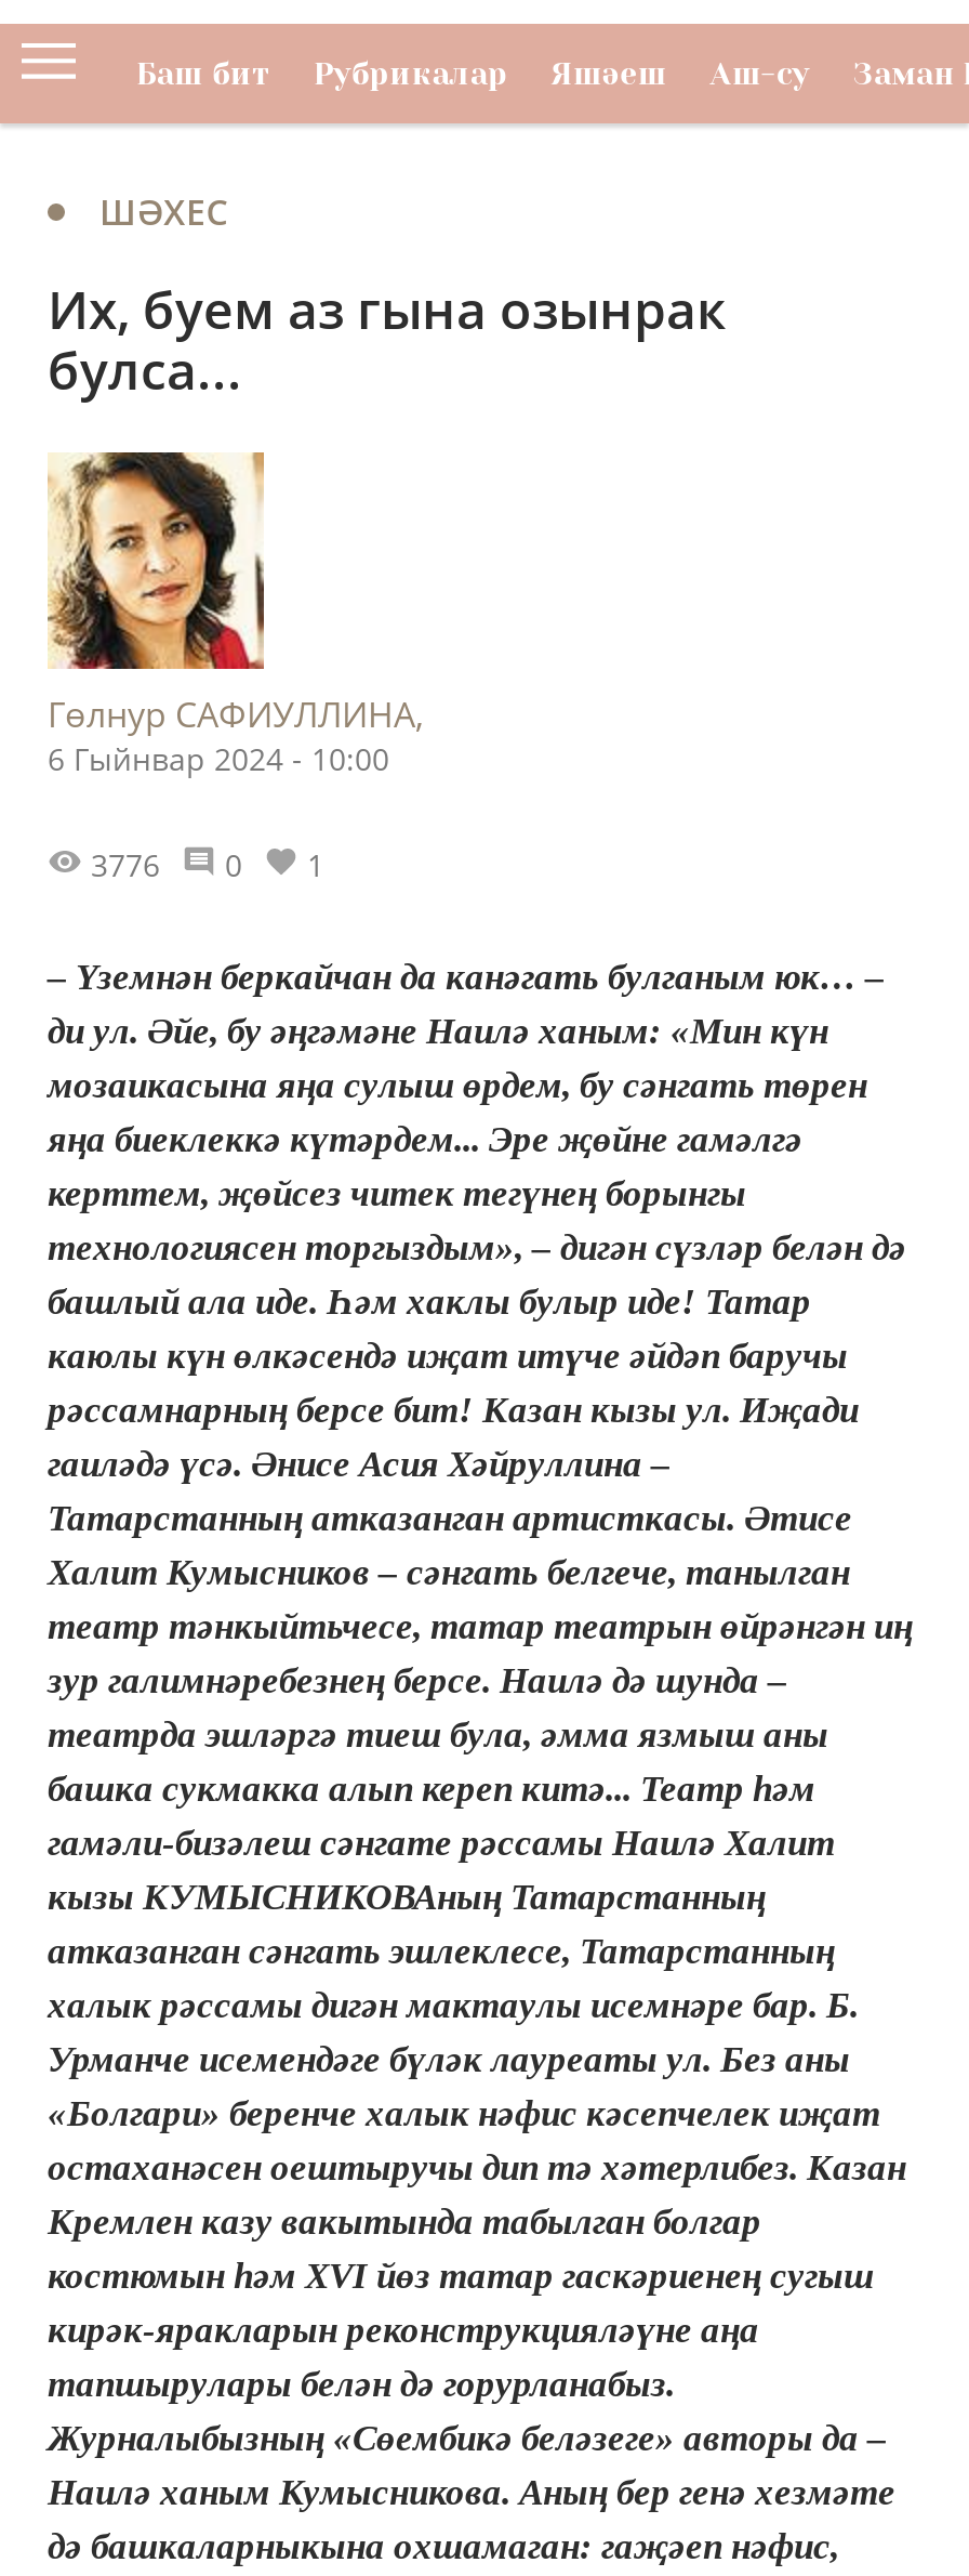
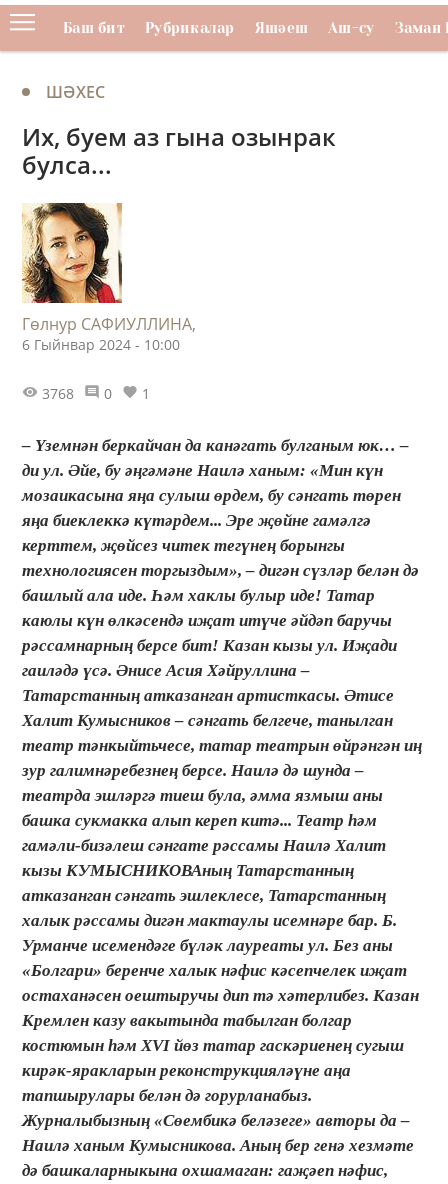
[91,843,324,884] 3776 0 1 -> [42,383,150,402] 3768 0 1

